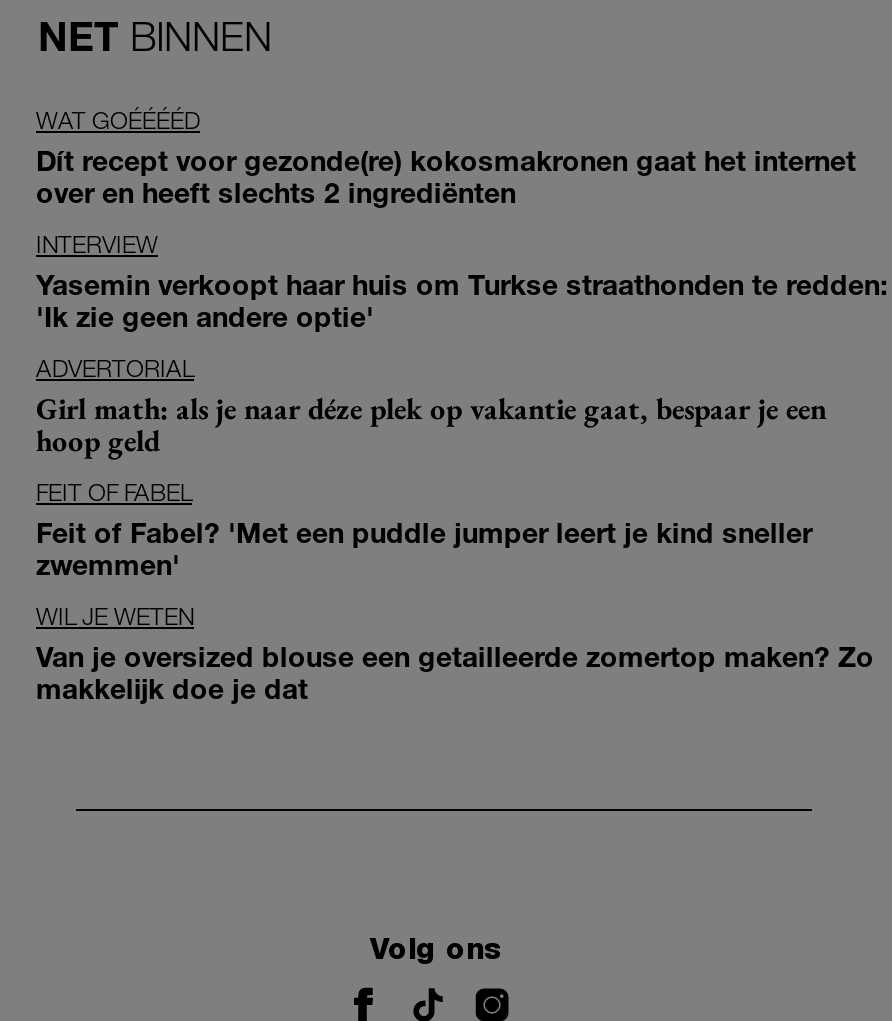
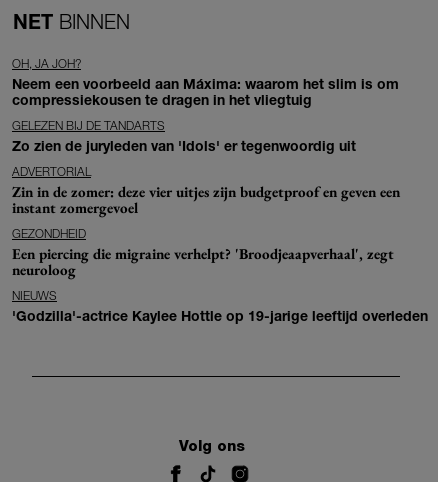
[36,106,856,210] WAT GOÉÉÉÉD | Dít recept voor gezonde(re) kokosmakronen gaat het internet | over en heeft slechts 2 ingrediënten -> [12,56,399,108] OH, JA JOH? | Neem een voorbeeld aan Máxima: waarom het slim is om | compressiekousen te dragen in het vliegtuig
[36,230,888,334] INTERVIEW | Yasemin verkoopt haar huis om Turkse straathonden te redden: | 'Ik zie geen andere optie' -> [12,118,356,154] GELEZEN BIJ DE TANDARTS | Zo zien de juryleden van 'Idols' er tegenwoordig uit
[36,390,826,460] Girl math: als je naar déze plek op vakantie gaat, bespaar je een | hoop geld -> [12,182,400,217] Zin in de zomer: deze vier uitjes zijn budgetproof en geven een | instant zomergevoel
[36,478,812,582] FEIT OF FABEL | Feit of Fabel? 'Met een puddle jumper leert je kind sneller | zwemmen' -> [12,226,394,279] GEZONDHEID | Een piercing die migraine verhelpt? 'Broodjeaapverhaal', zegt | neuroloog
[36,602,874,706] WIL JE WETEN | Van je oversized blouse een getailleerde zomertop maken? Zo | makkelijk doe je dat -> [12,288,428,324] NIEUWS | 'Godzilla'-actrice Kaylee Hottle op 19-jarige leeftijd overleden

